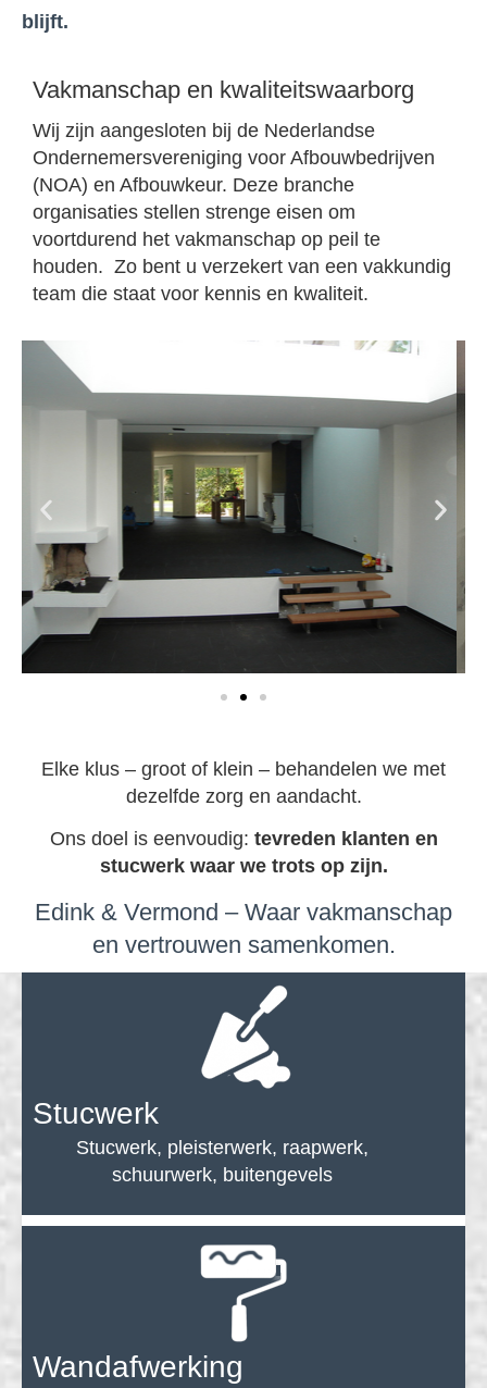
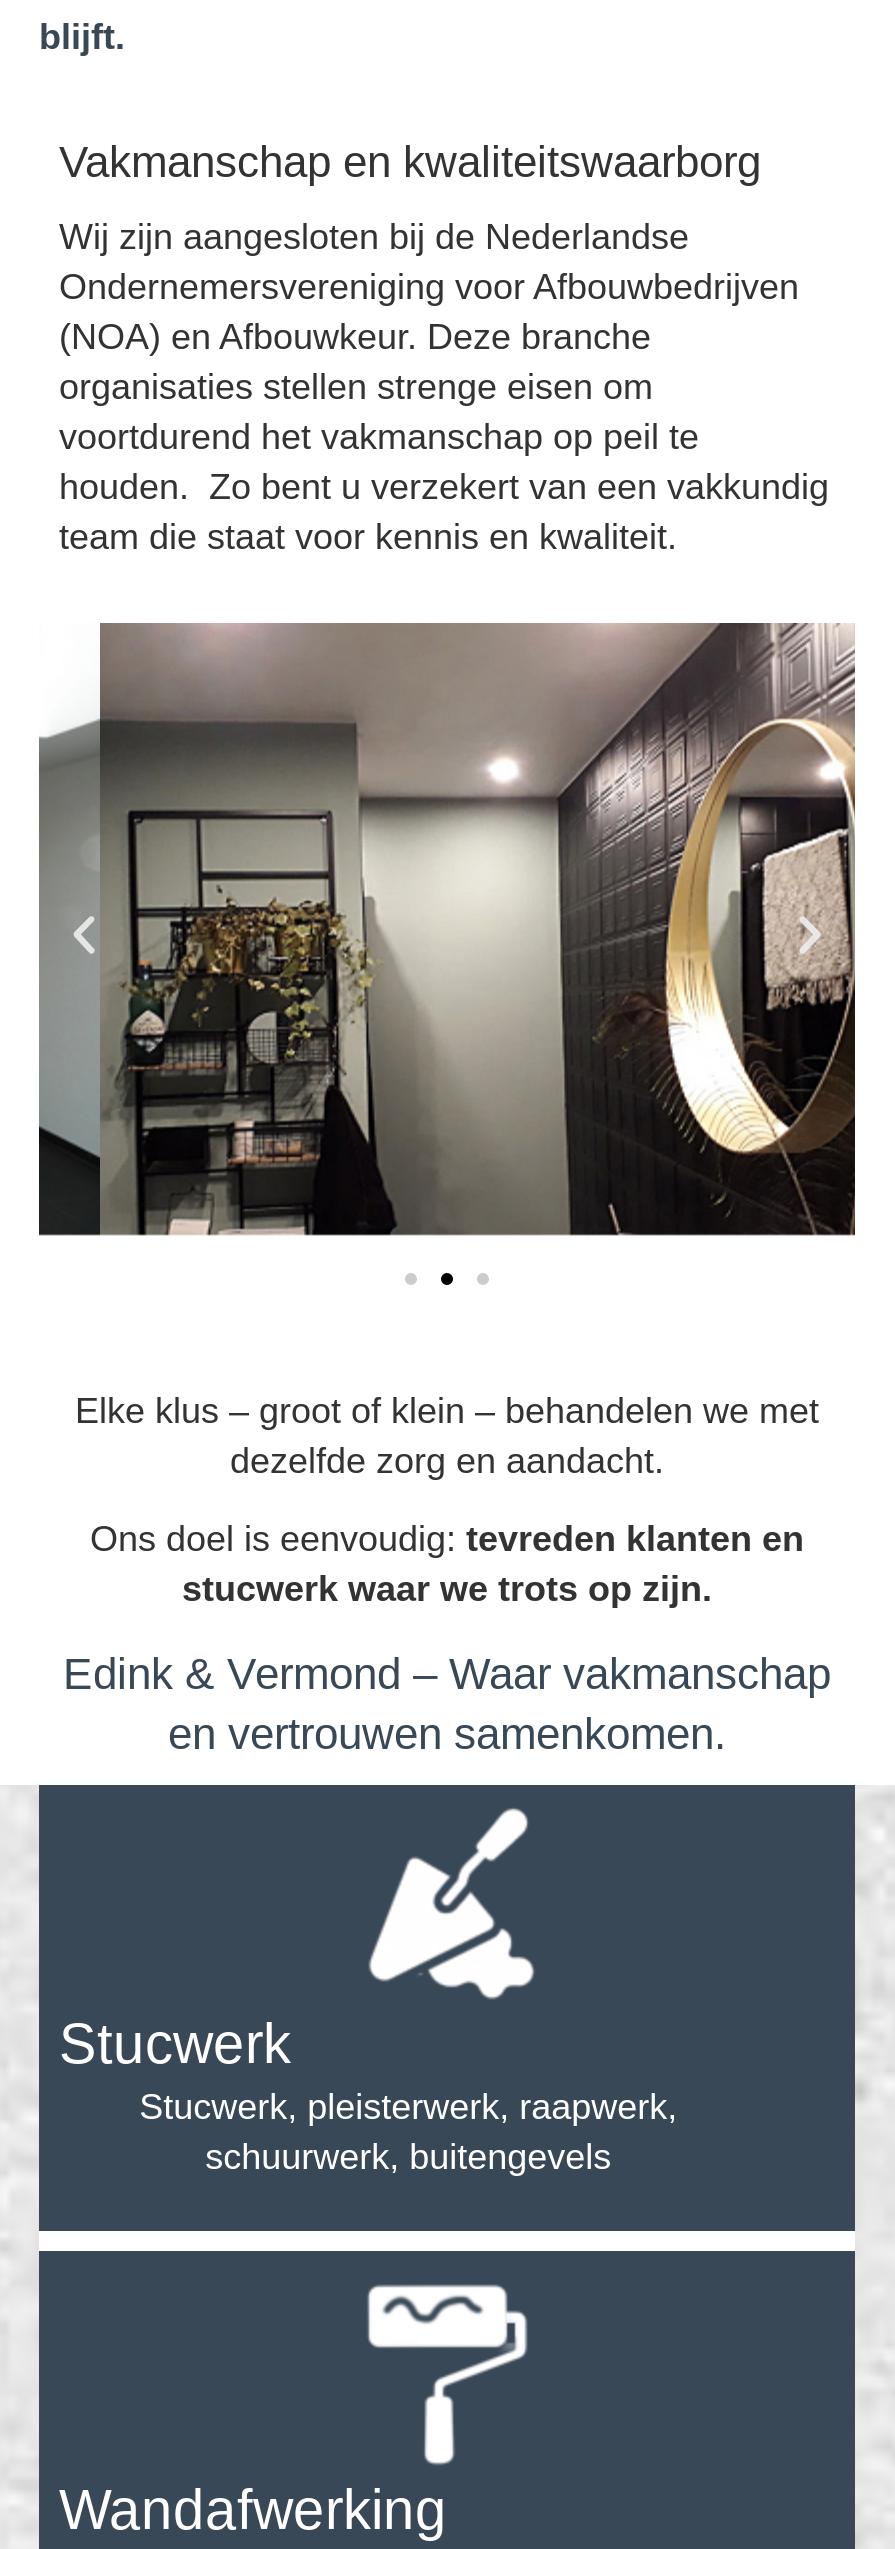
[21,339,466,674] [image] -> [39,621,857,1237] [image]

